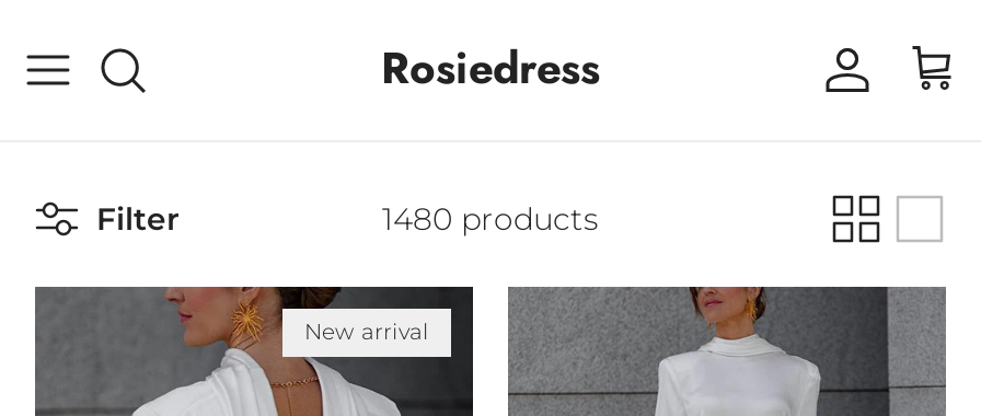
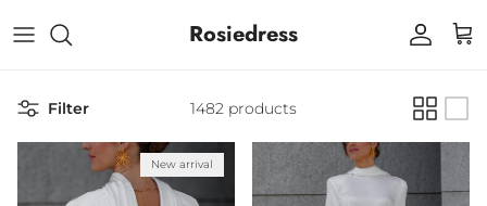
[382,200,599,239] 1480 products -> [190,99,297,118] 1482 products

